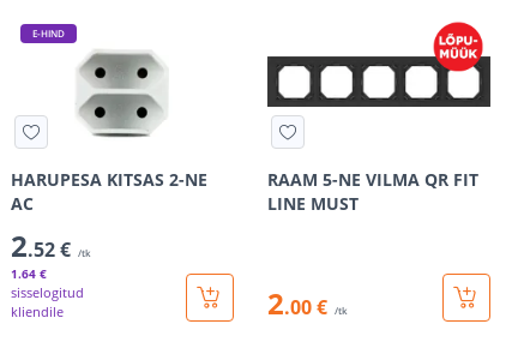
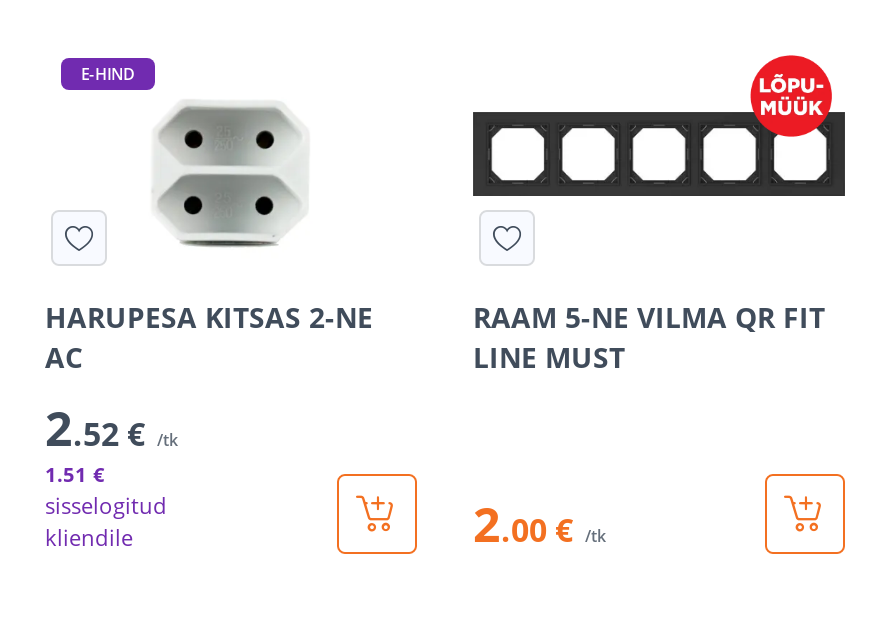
[11,265,47,282] 1.64 € -> [45,460,105,488] 1.51 €

